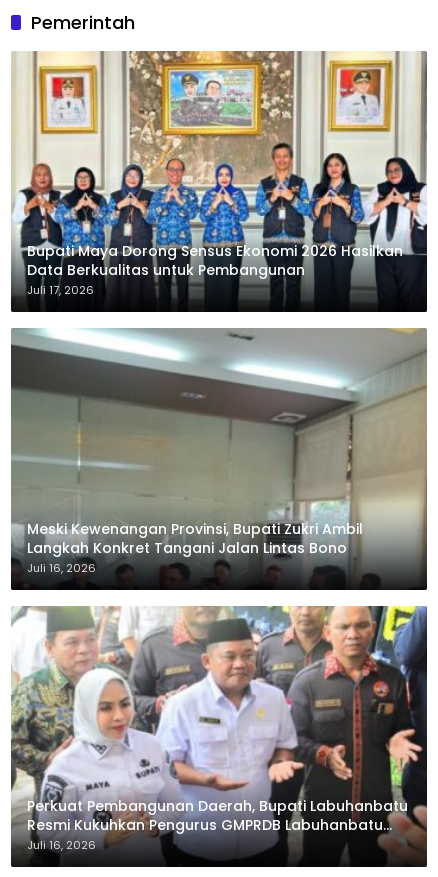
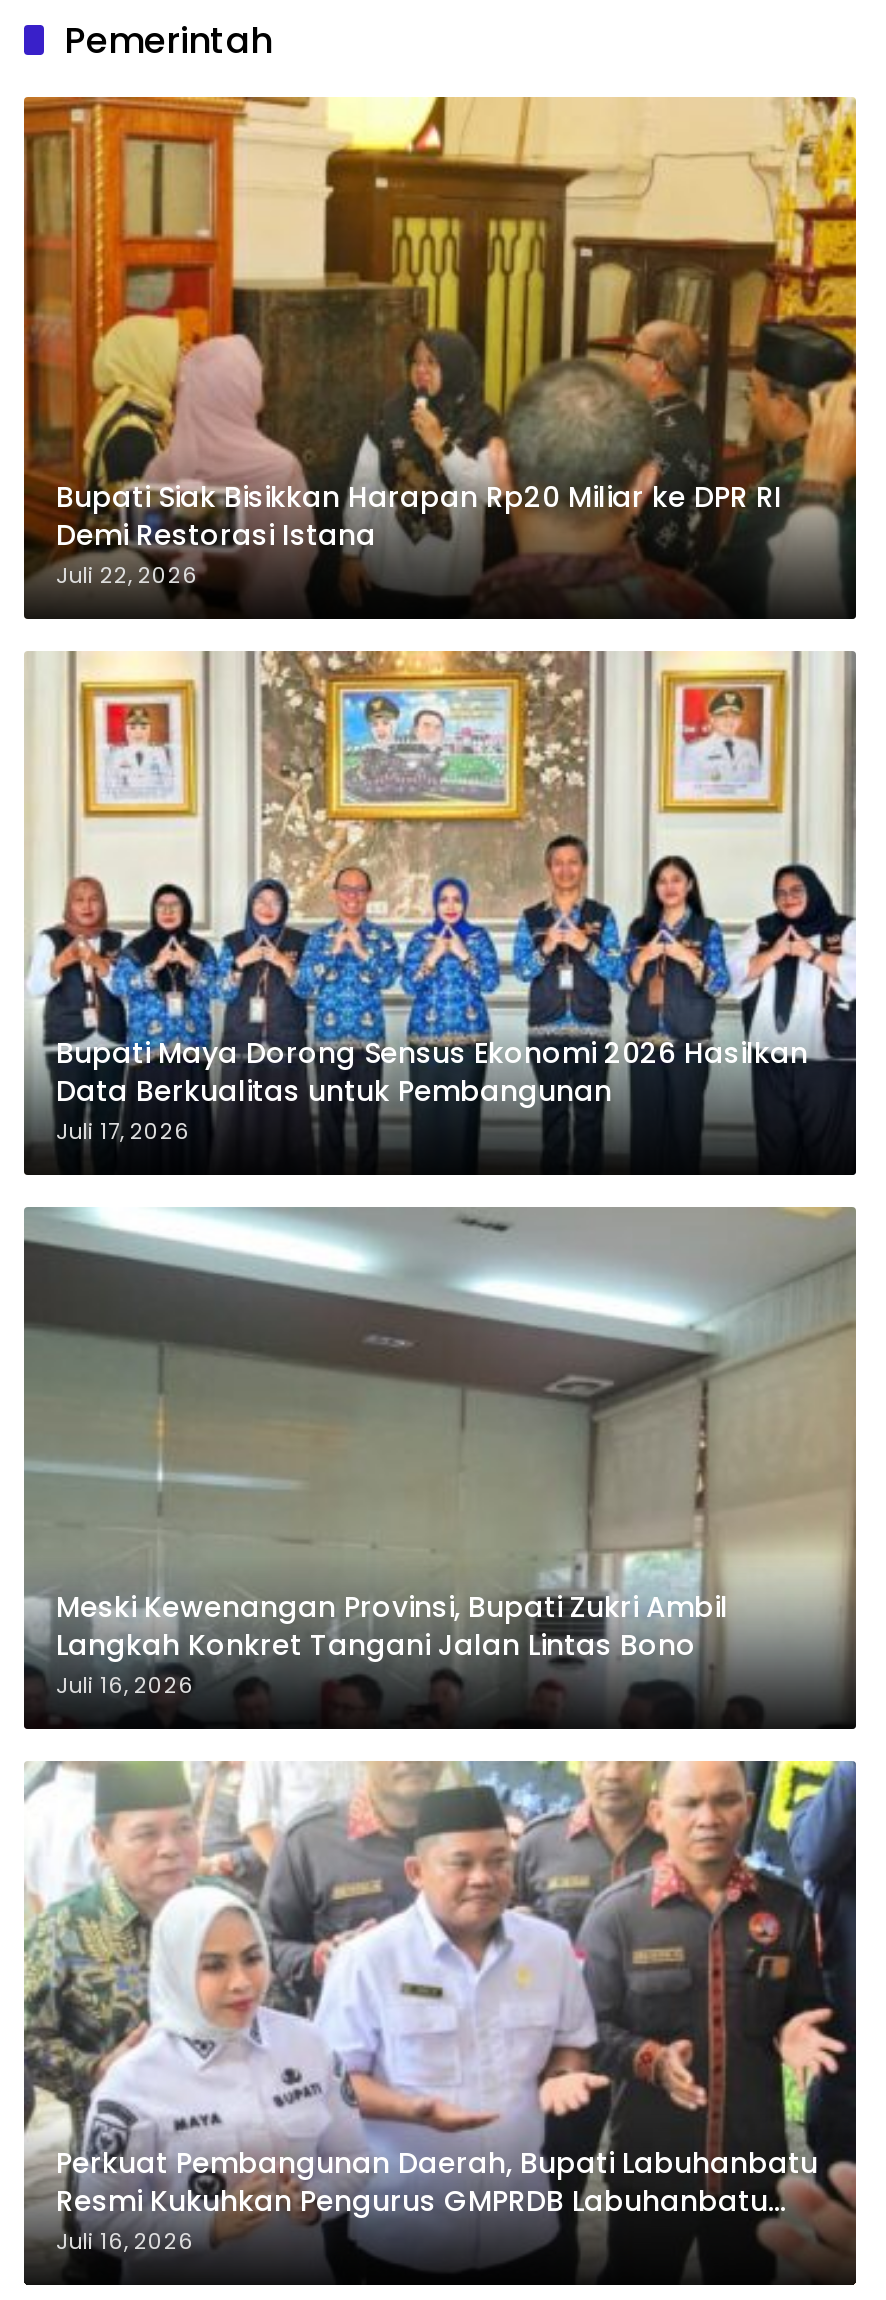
none -> [22,95,858,613] [image] | Bupati Siak Bisikkan Harapan Rp20 Miliar ke DPR RI | Demi Restorasi Istana | Juli 22, 2026

